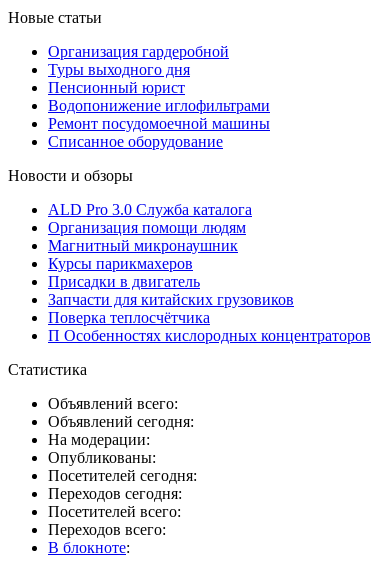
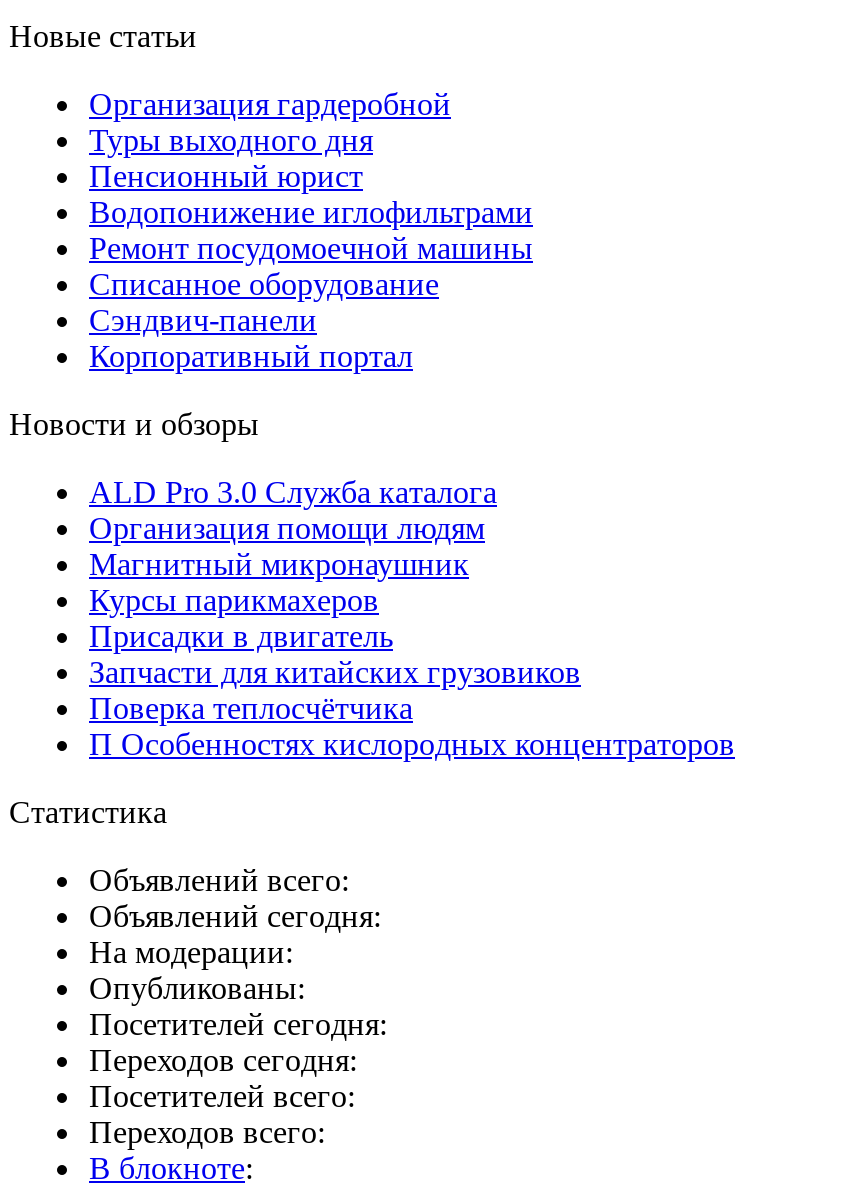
none -> [89,303,413,373] Сэндвич-панели | Корпоративный портал

